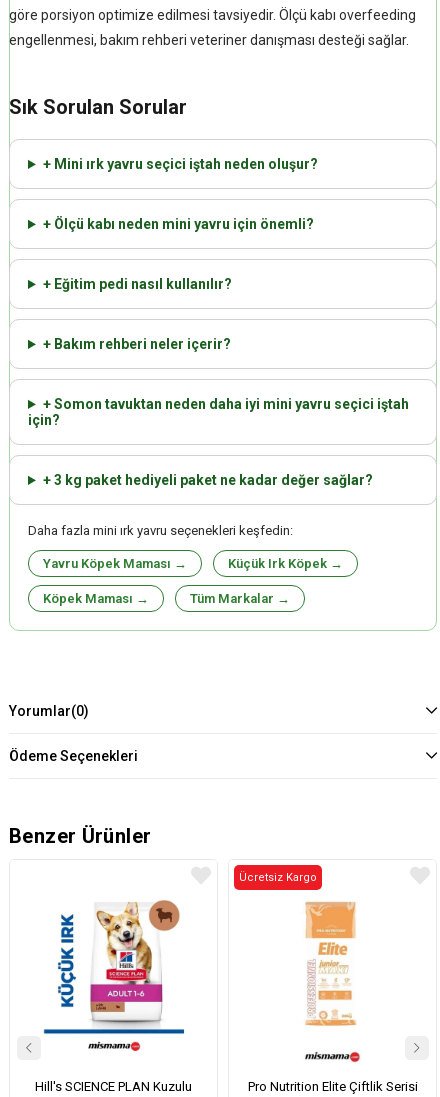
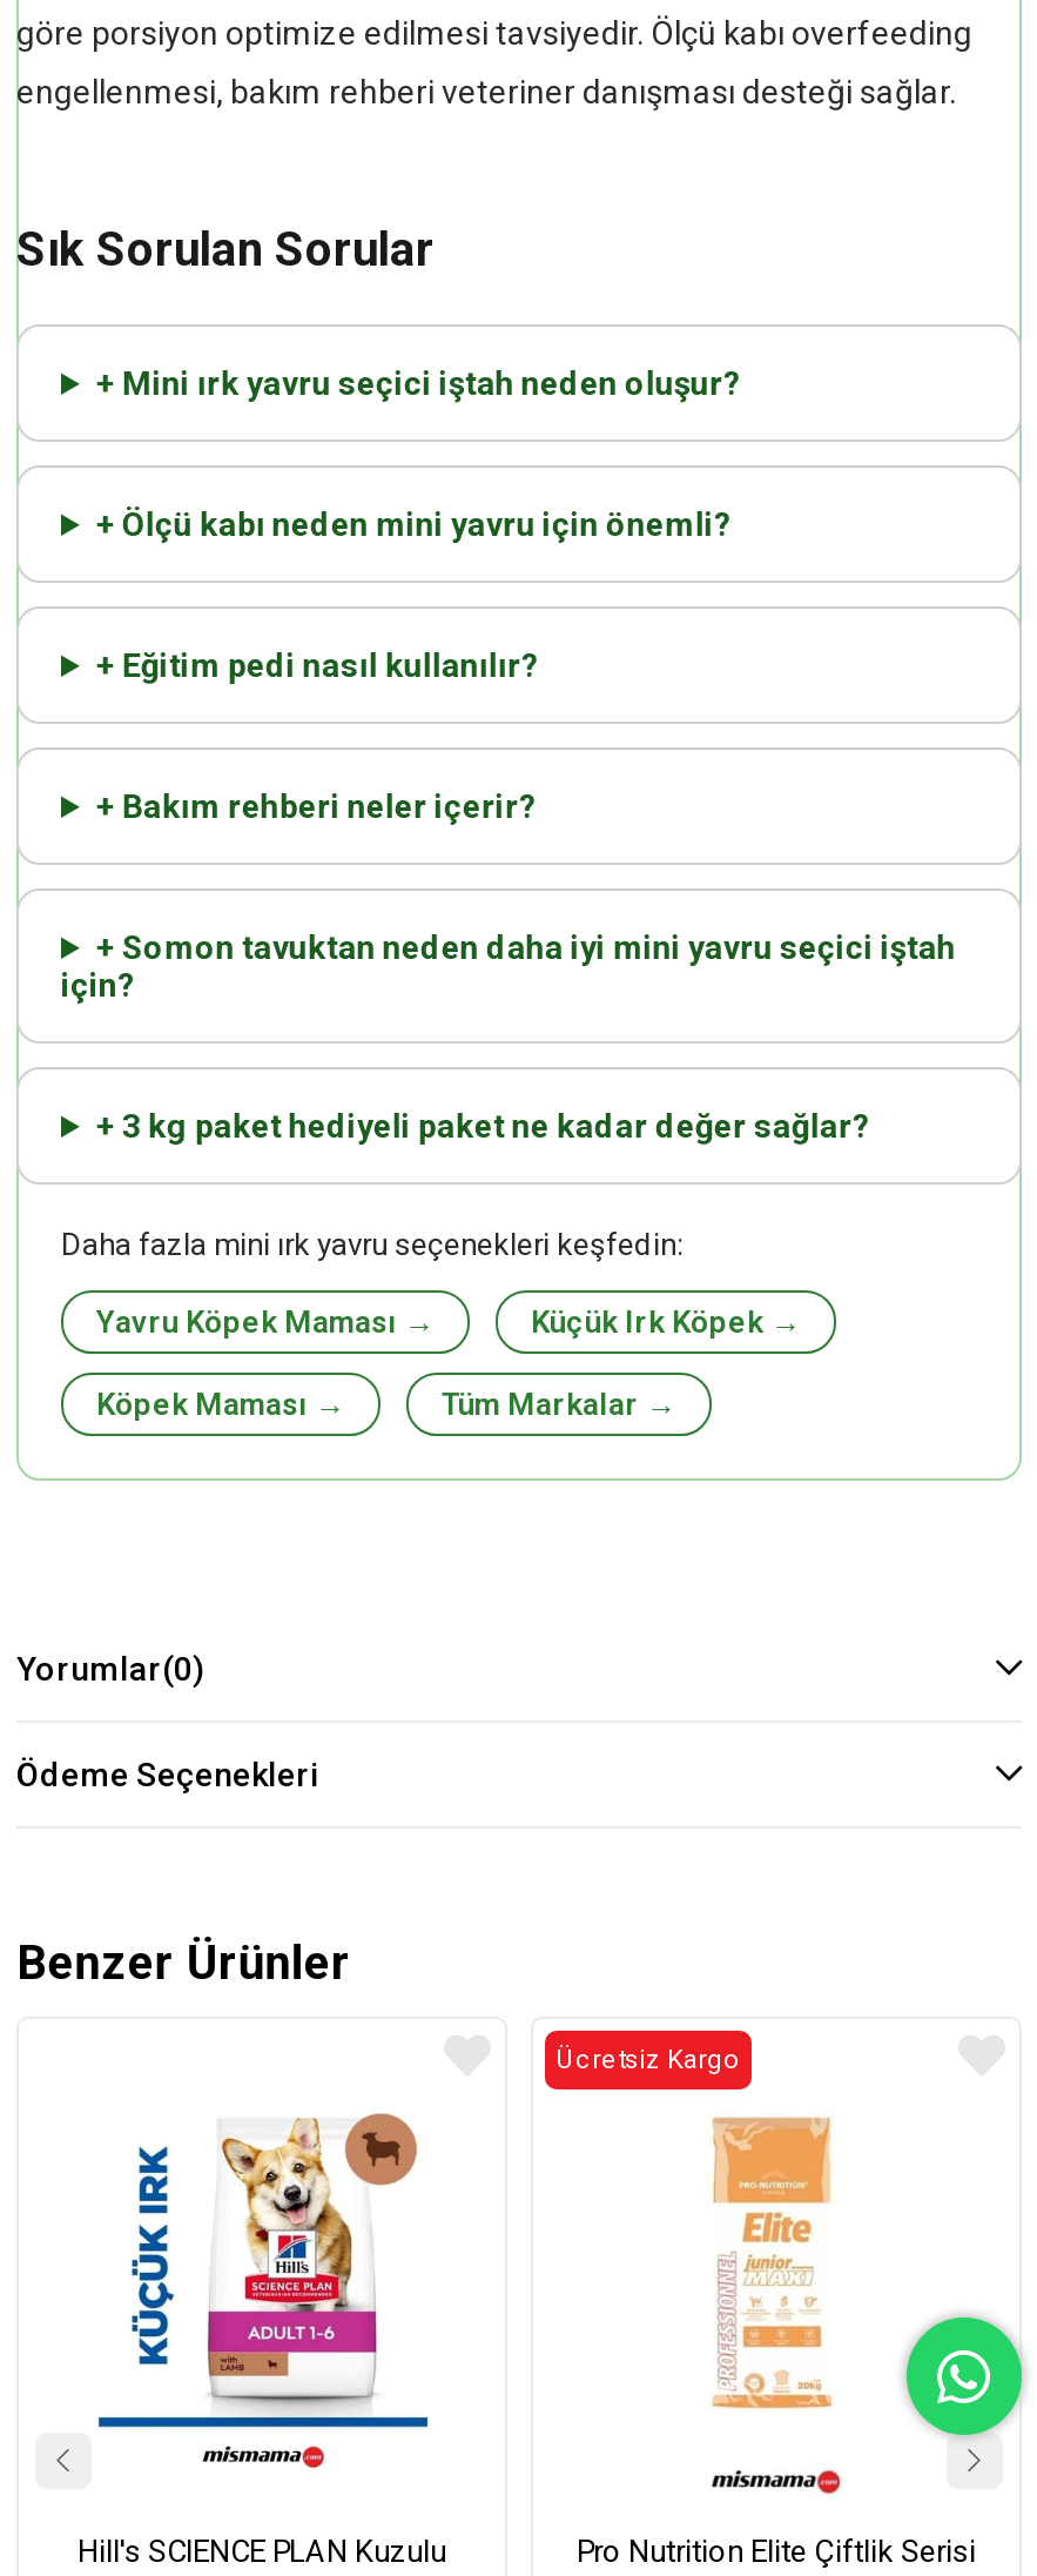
none -> [902,2313,1026,2440] [image]

